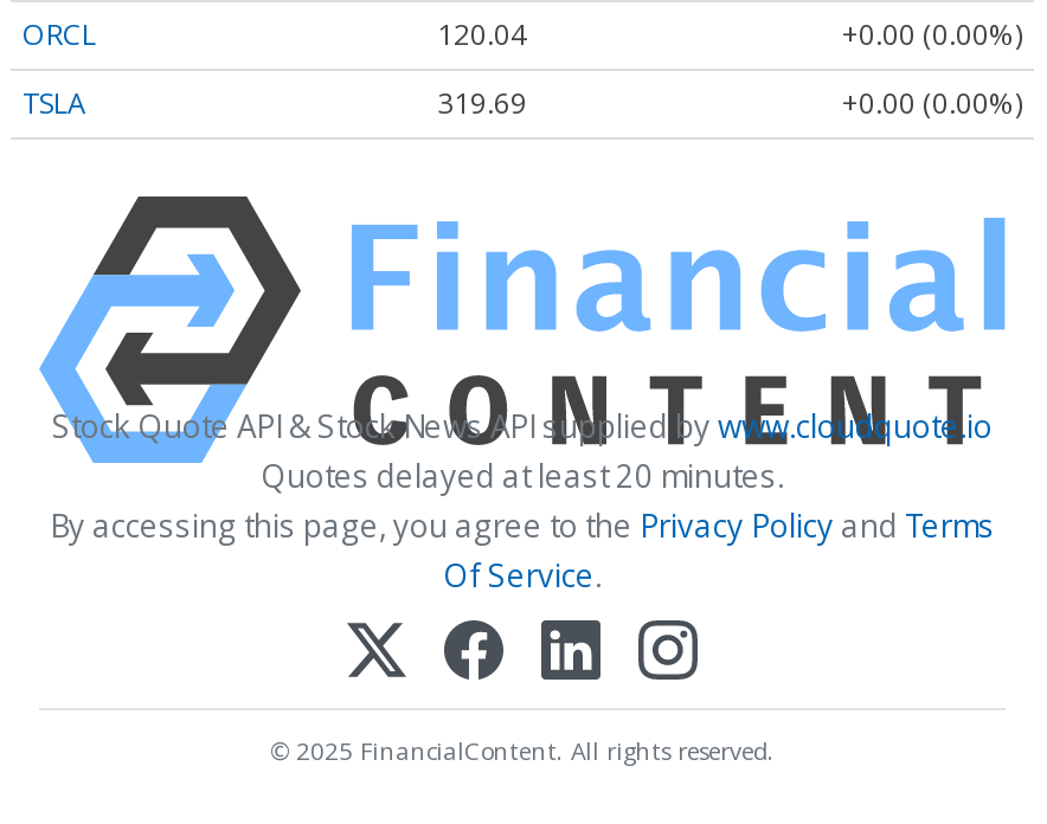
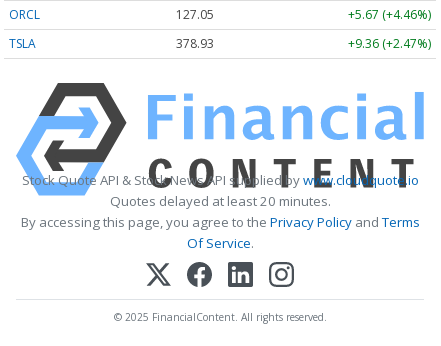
[437,15,527,55] 120.04 -> [176,6,214,23] 127.05
[842,15,1022,55] +0.00 (0.00%) -> [348,6,431,23] +5.67 (+4.46%)
[437,84,527,124] 319.69 -> [176,35,214,52] 378.93
[842,84,1022,124] +0.00 (0.00%) -> [348,35,431,52] +9.36 (+2.47%)

